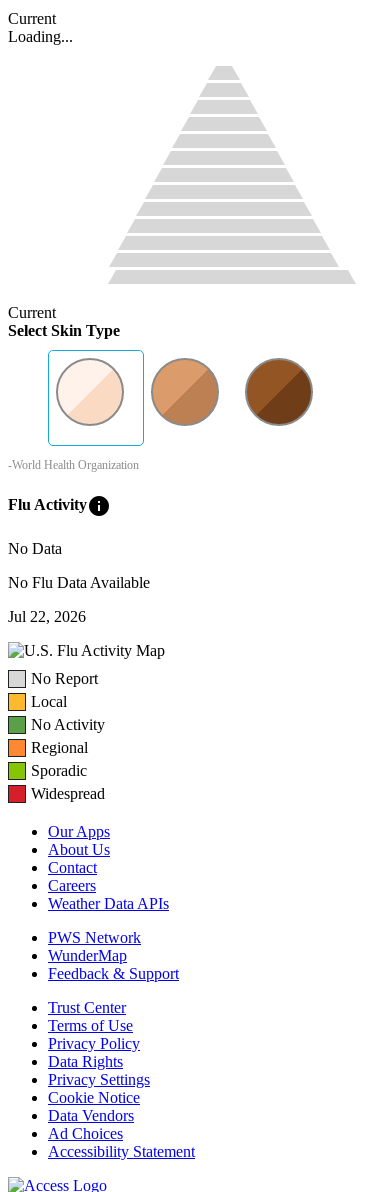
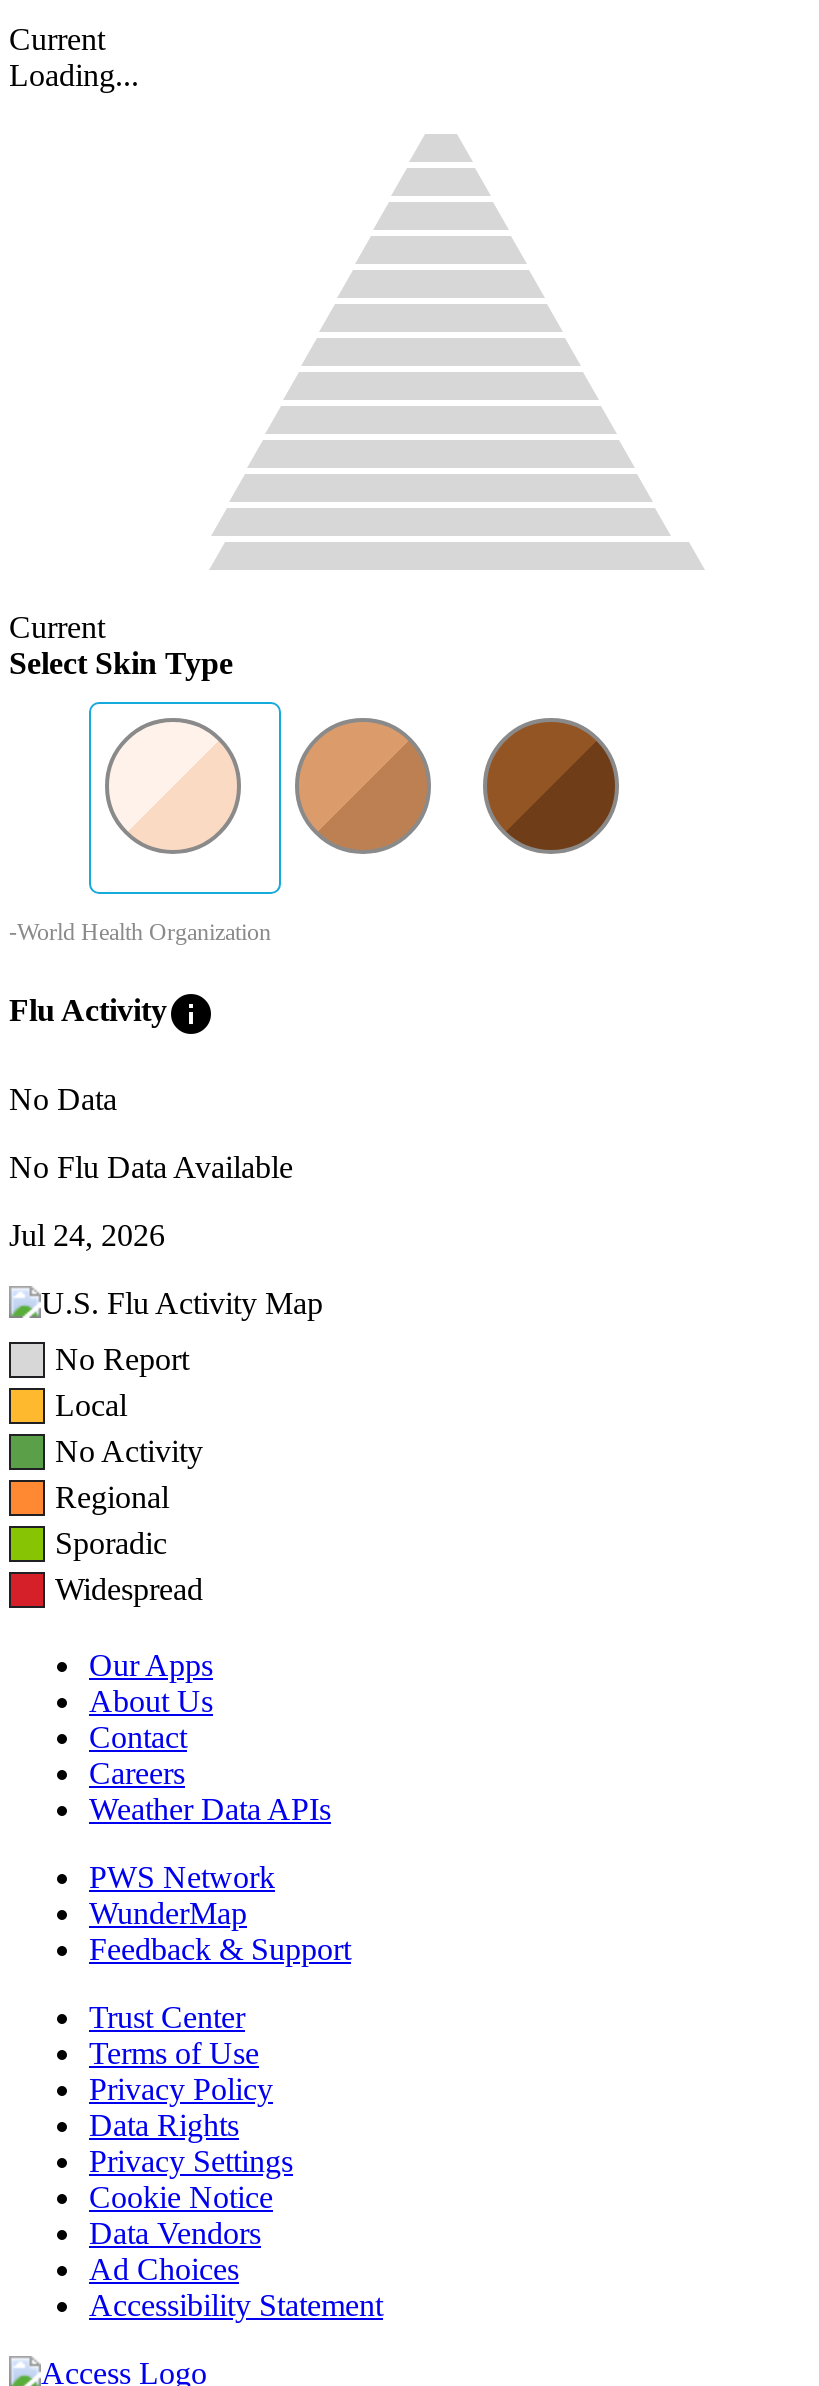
[8,608,86,625] Jul 22, 2026 -> [9,1217,165,1251] Jul 24, 2026

